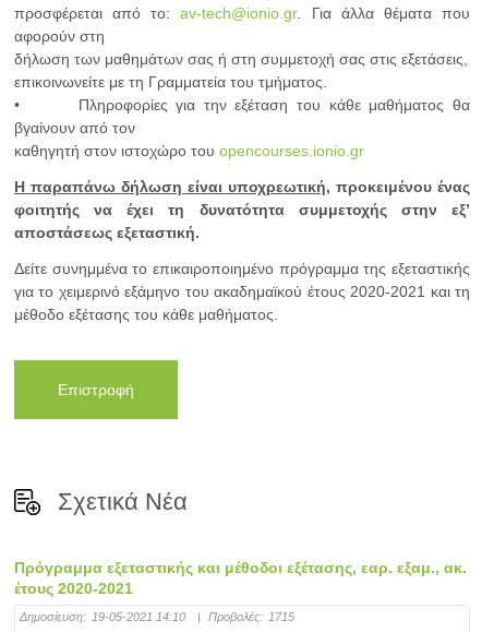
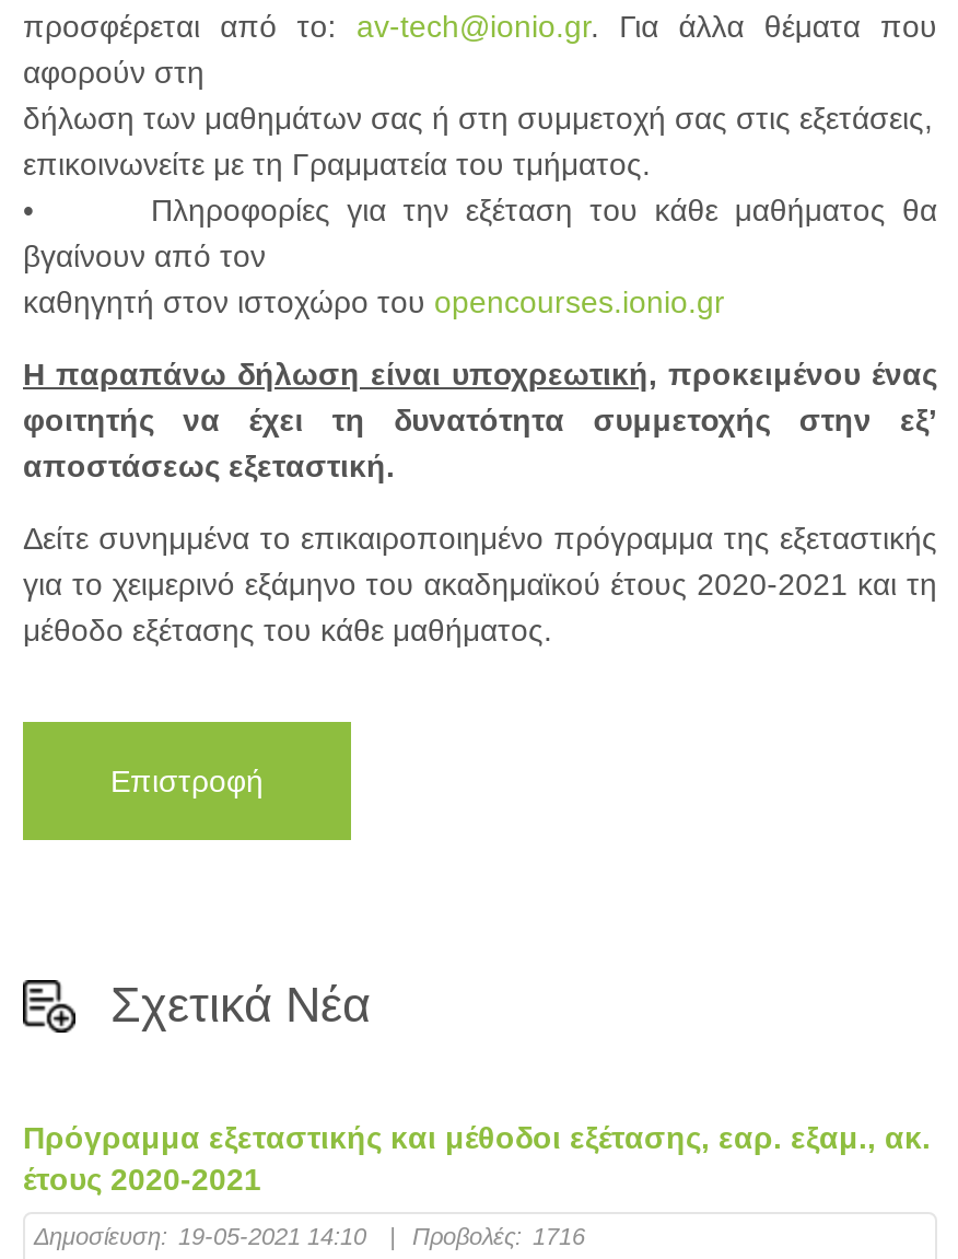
[208,610,294,623] Προβολές: 1715 -> [412,1222,585,1248] Προβολές: 1716

